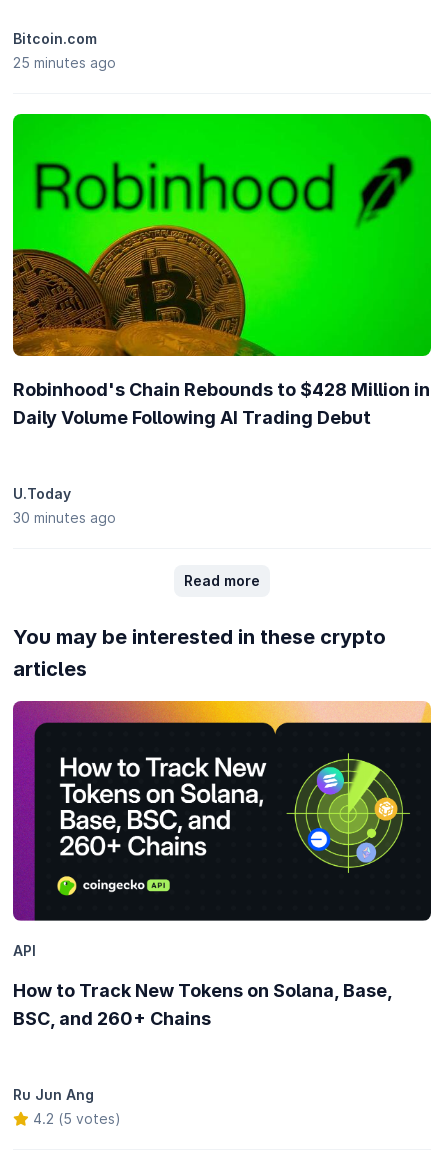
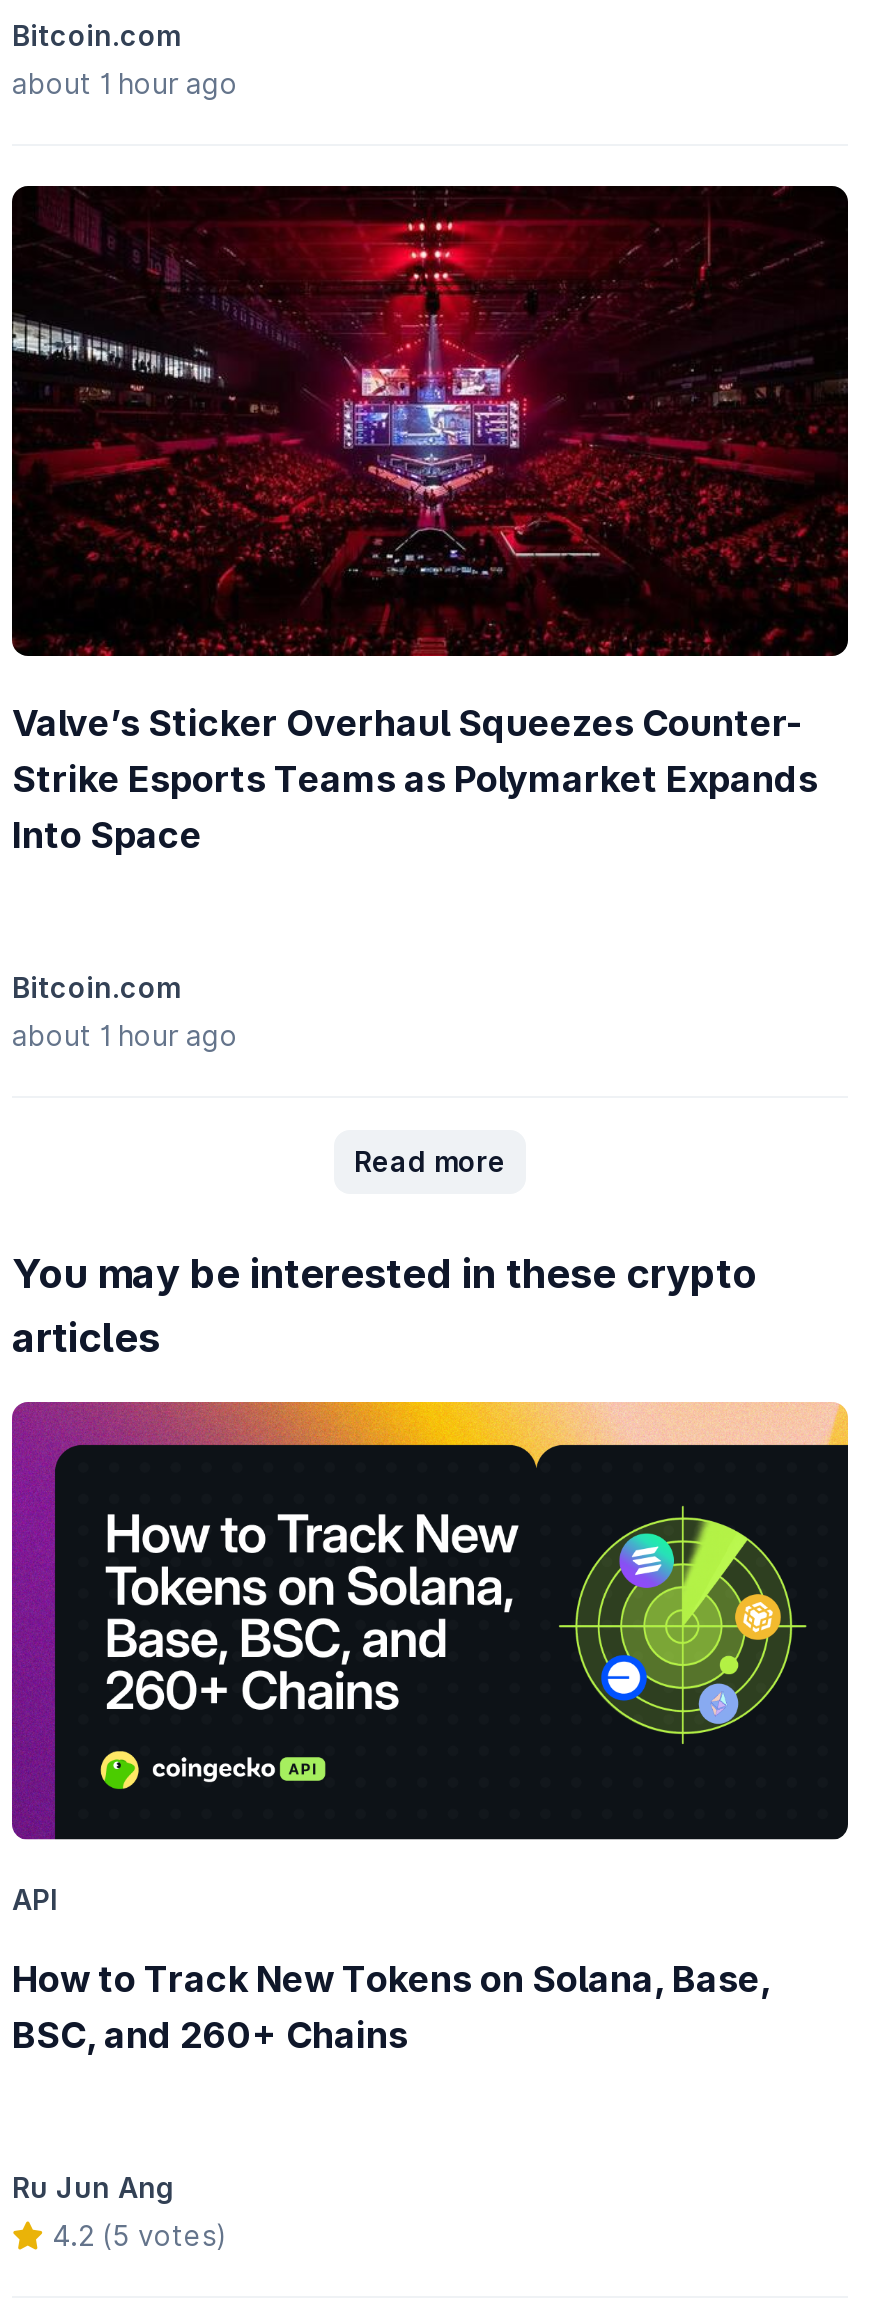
[13,54,116,71] 25 minutes ago -> [12,66,238,100] about 1 hour ago
[12,113,432,428] [image] | Robinhood's Chain Rebounds to $428 Million in | Daily Volume Following AI Trading Debut -> [10,184,850,855] [image] | Valve’s Sticker Overhaul Squeezes Counter- | Strike Esports Teams as Polymarket Expands | Into Space
[13,485,116,526] U.Today | 30 minutes ago -> [12,969,238,1051] Bitcoin.com | about 1 hour ago

